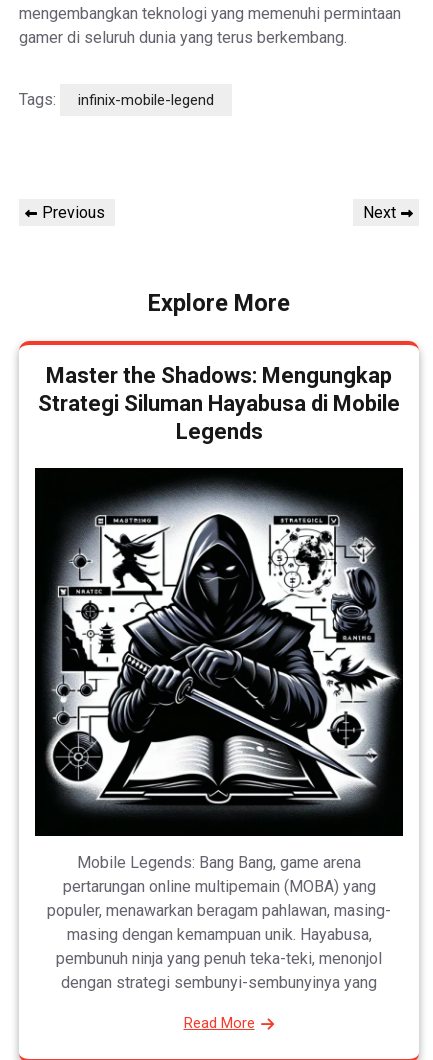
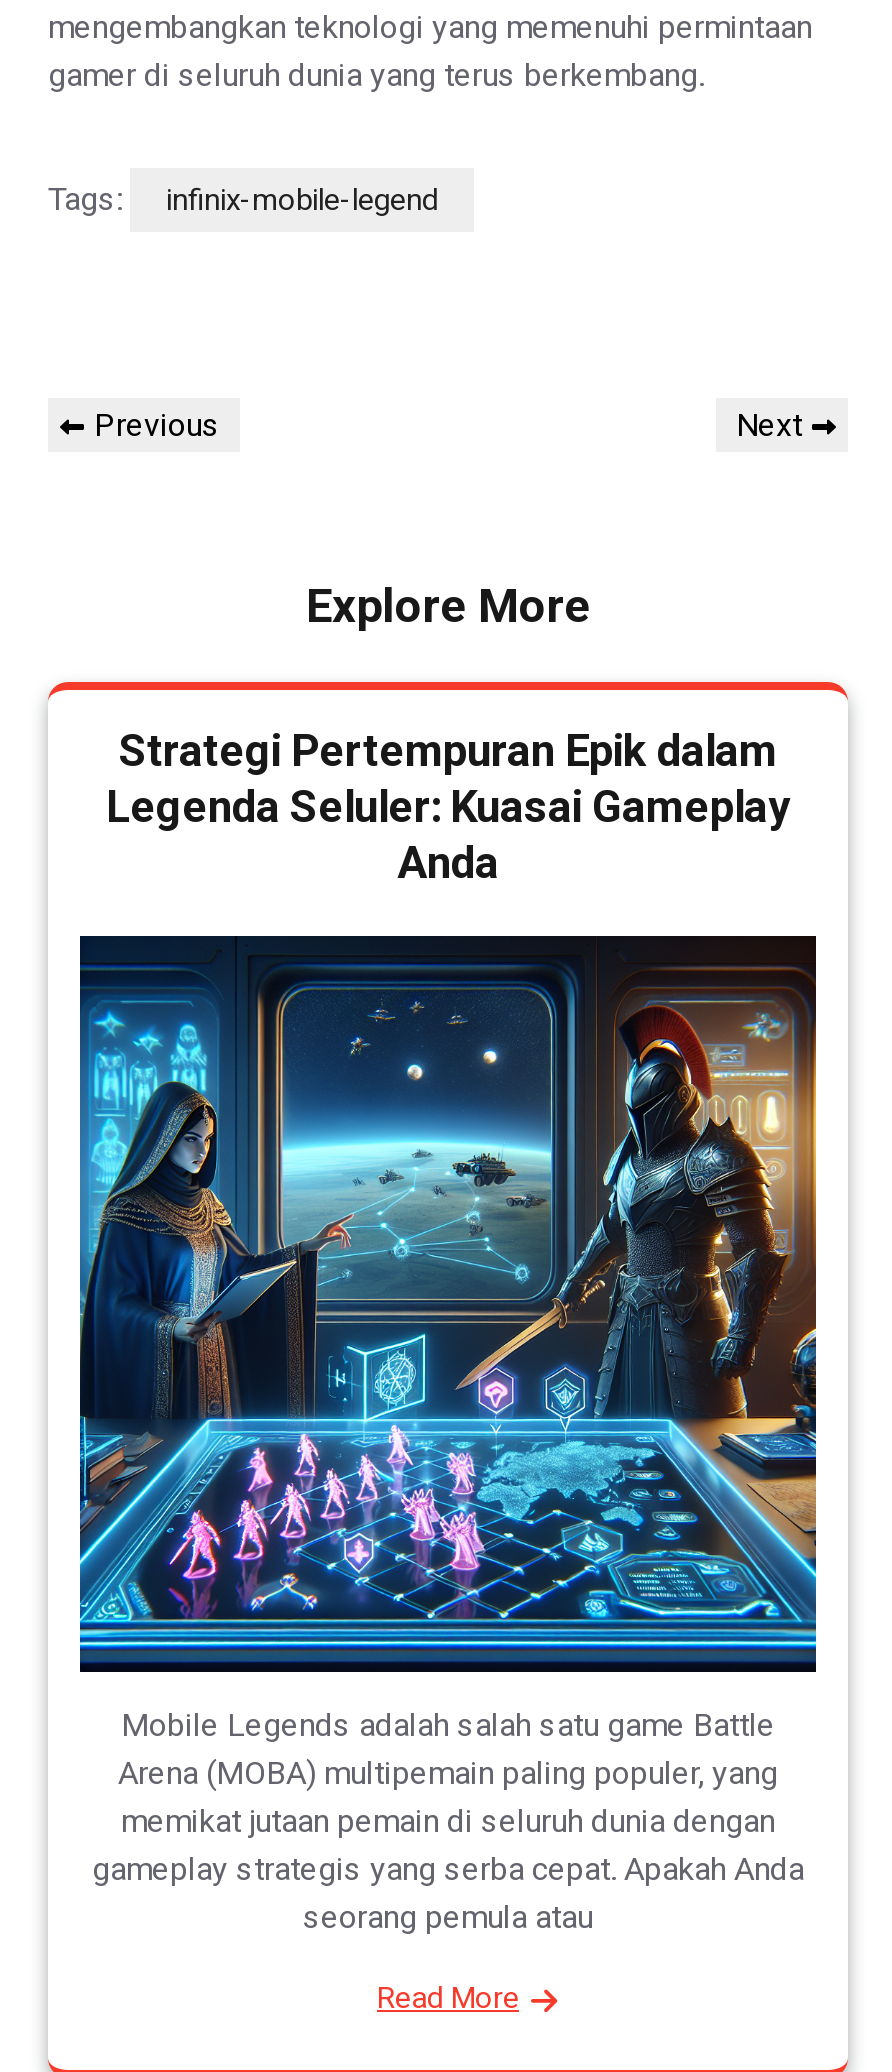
[38,363,400,444] Master the Shadows: Mengungkap | Strategi Siluman Hayabusa di Mobile | Legends -> [106,726,790,888] Strategi Pertempuran Epik dalam | Legenda Seluler: Kuasai Gameplay | Anda
[34,468,404,992] [image] | Mobile Legends: Bang Bang, game arena | pertarungan online multipemain (MOBA) yang | populer, menawarkan beragam pahlawan, masing- | masing dengan kemampuan unik. Hayabusa, | pembunuh ninja yang penuh teka-teki, menonjol | dengan strategi sembunyi-sembunyinya yang -> [78,936,818,1936] [image] | Mobile Legends adalah salah satu game Battle | Arena (MOBA) multipemain paling populer, yang | memikat jutaan pemain di seluruh dunia dengan | gameplay strategis yang serba cepat. Apakah Anda | seorang pemula atau

